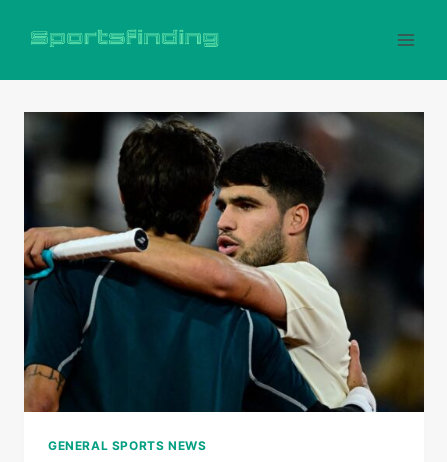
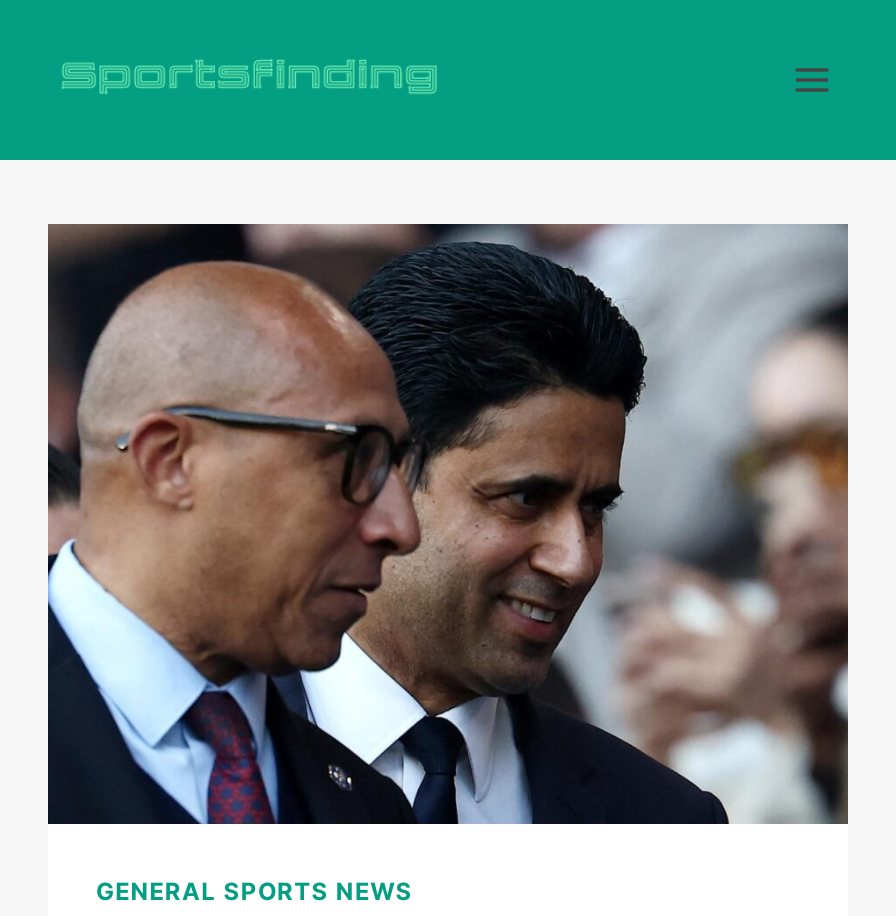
[23,111,425,413] [image] -> [46,222,850,826] [image]

